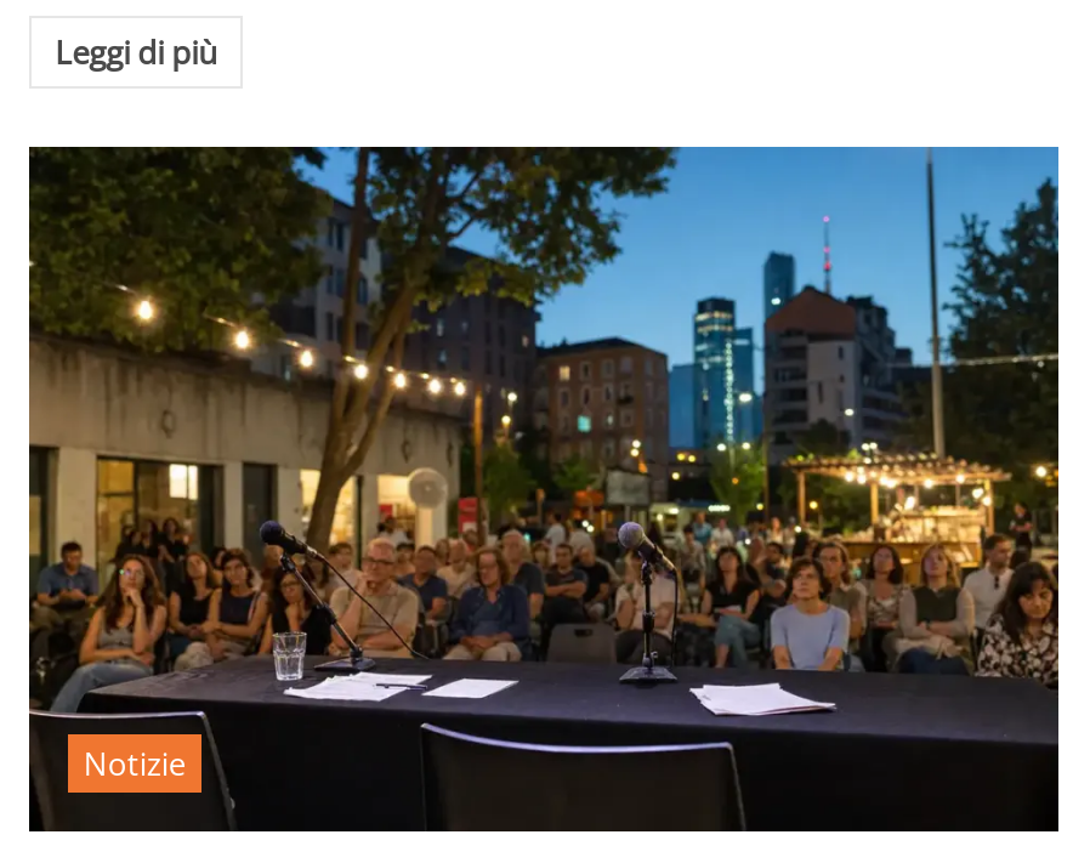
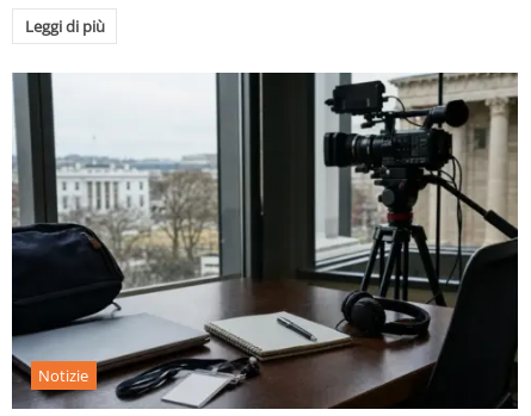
[27,144,1061,834] [image] -> [11,72,519,410] [image]

